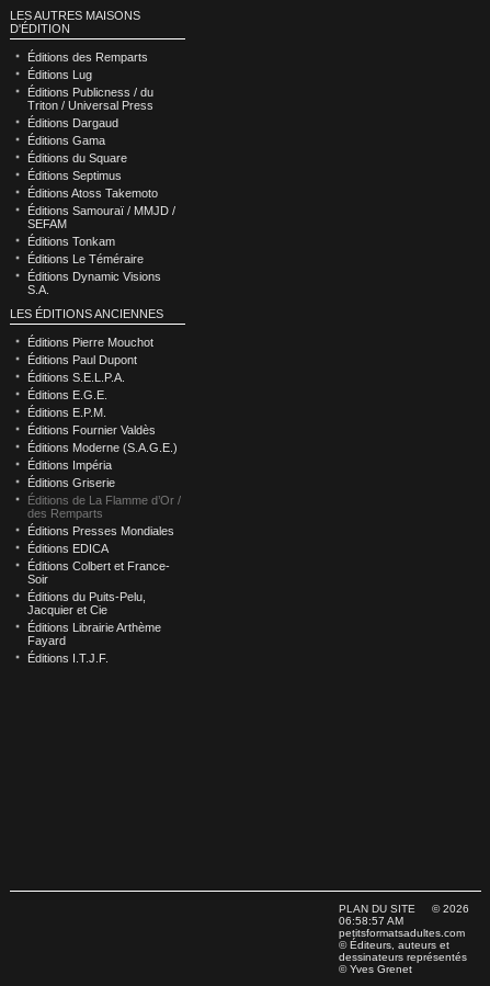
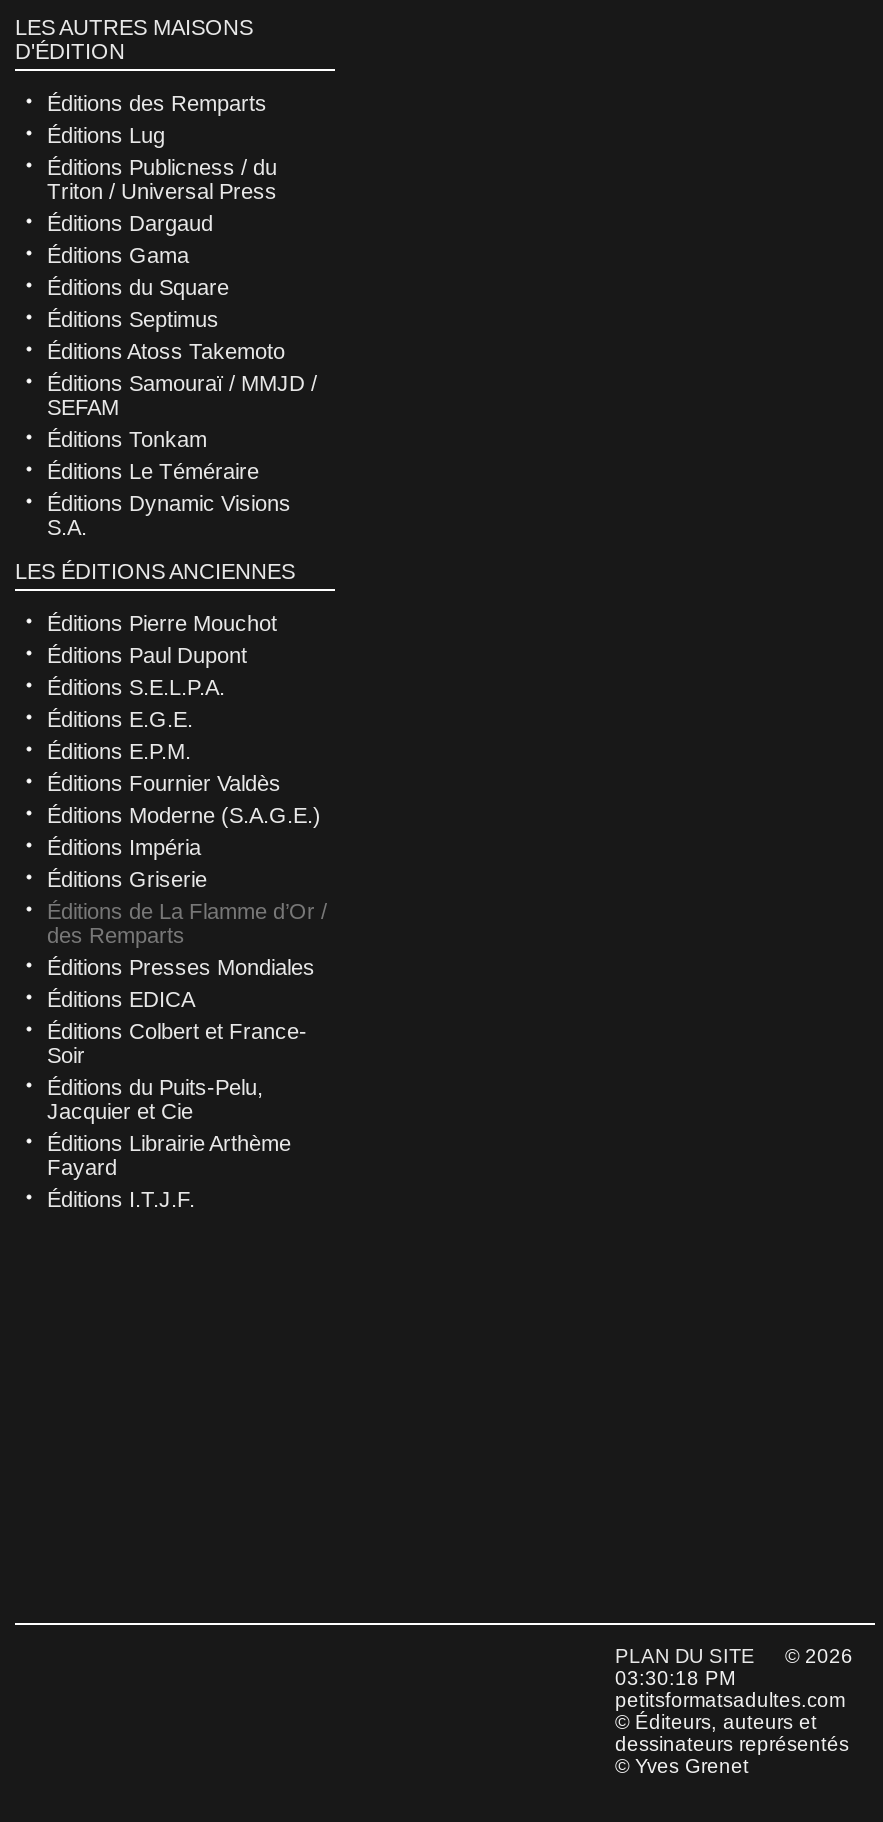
[339,915,403,927] 06:58:57 AM -> [615,1667,735,1689] 03:30:18 PM

